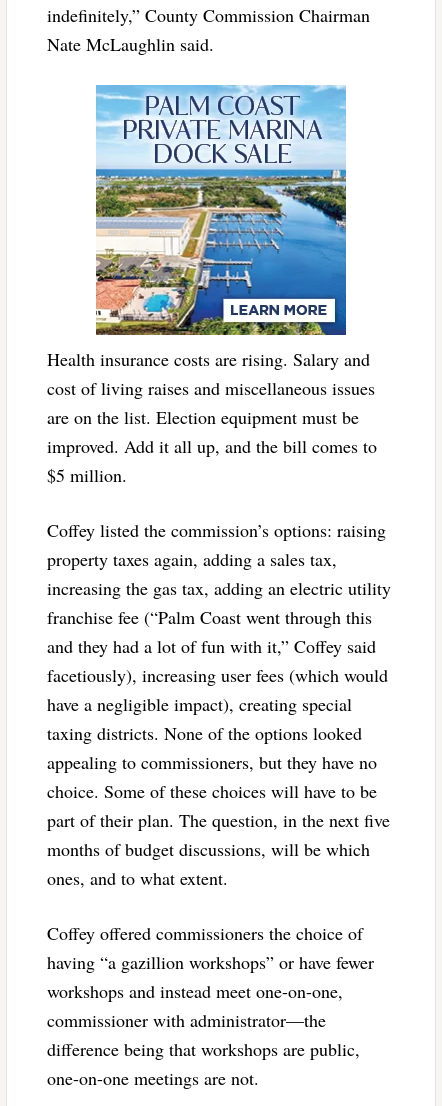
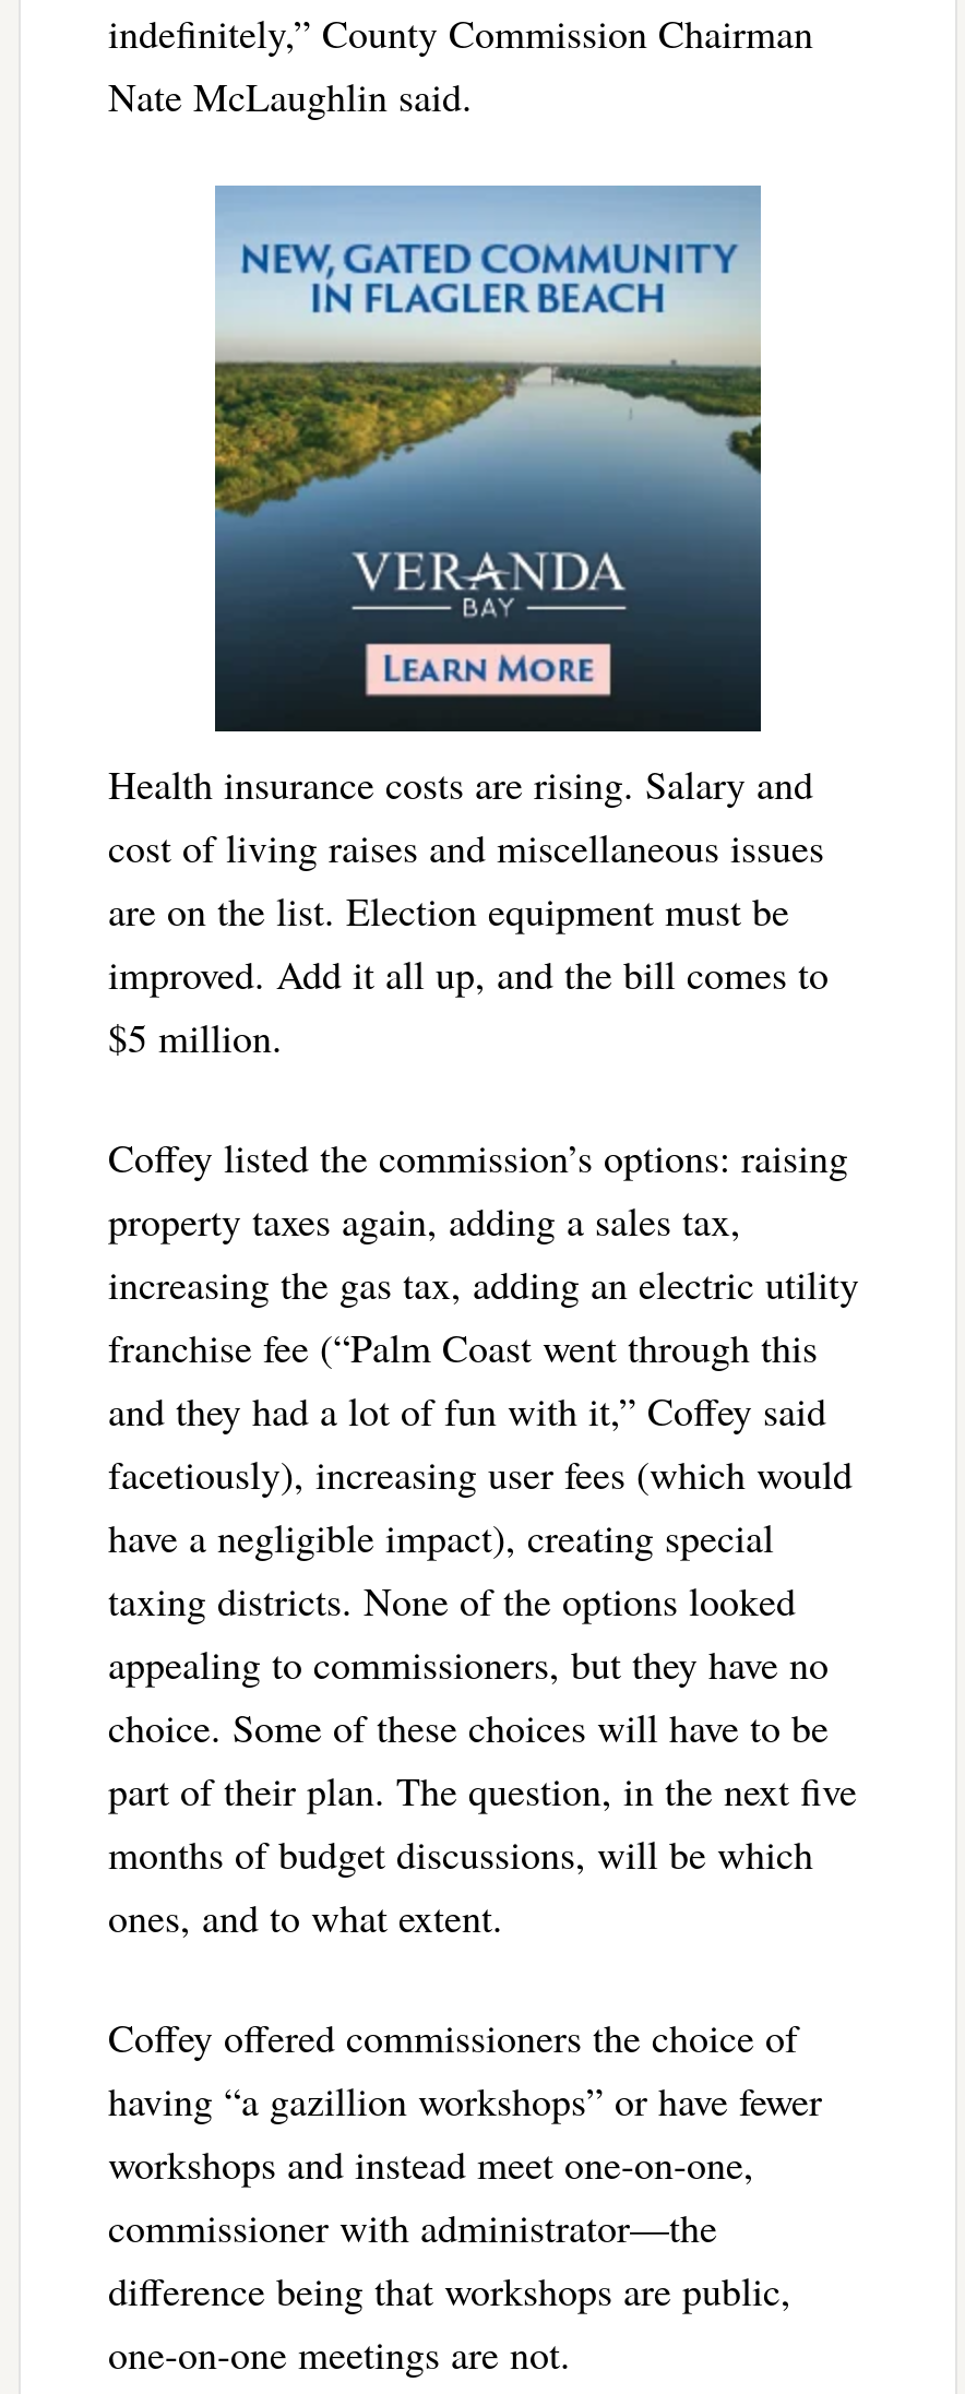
[95,85,347,336] [image] -> [213,186,763,734] [image]

